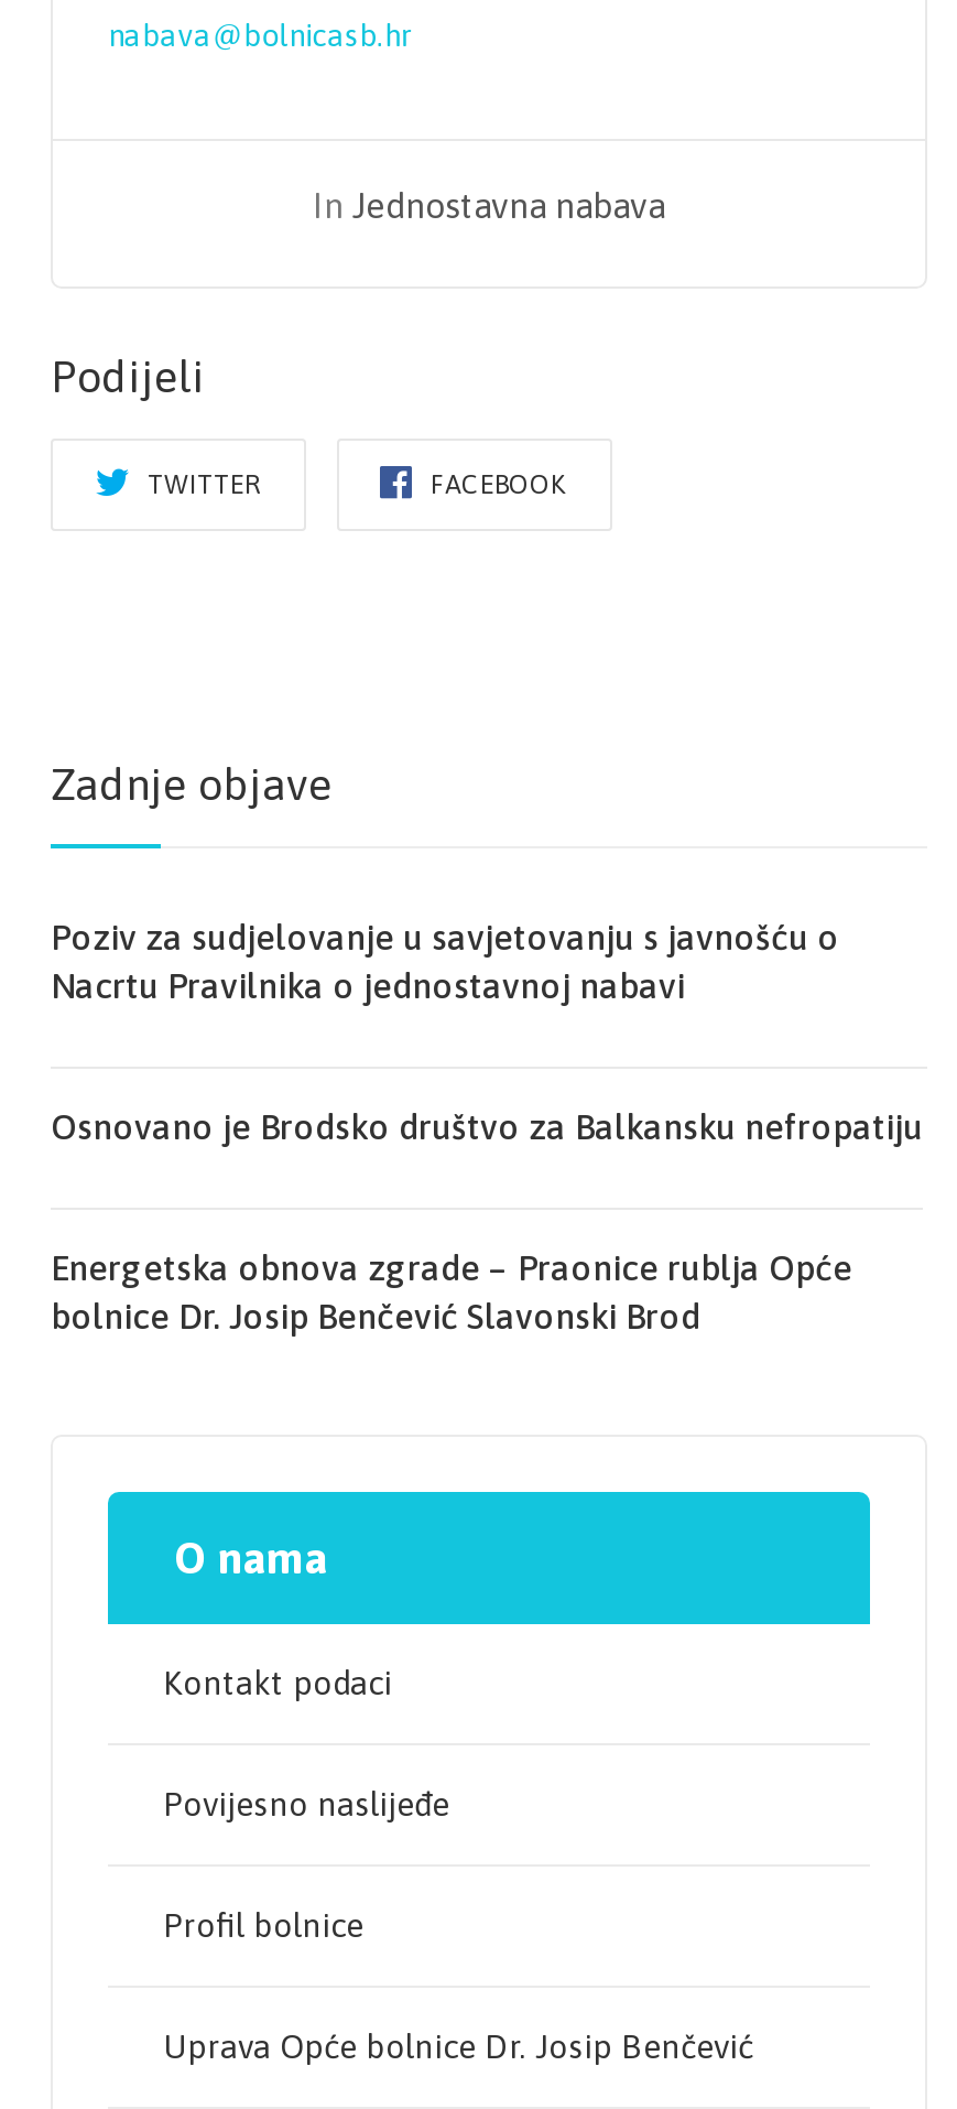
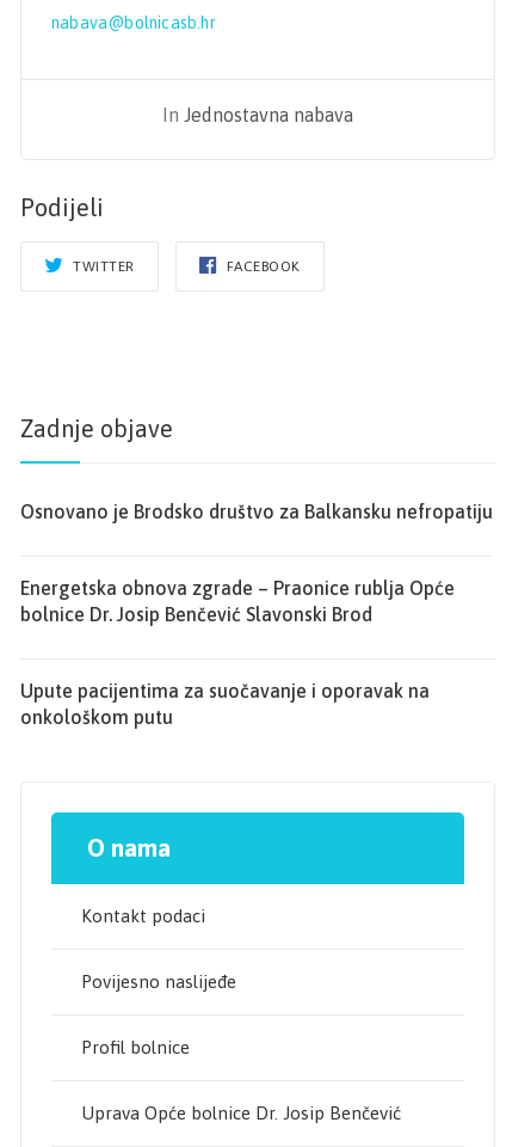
[51,917,839,1005] Poziv za sudjelovanje u savjetovanju s javnošću o | Nacrtu Pravilnika o jednostavnoj nabavi -> none
moved [51,1106,923,1335] -> [20,500,493,625]: Osnovano je Brodsko društvo za Balkansku nefropatiju | Energetska obnova zgrade – Praonice rublja Opće | bolnice Dr. Josip Benčević Slavonski Brod
none -> [20,680,430,728] Upute pacijentima za suočavanje i oporavak na | onkološkom putu

